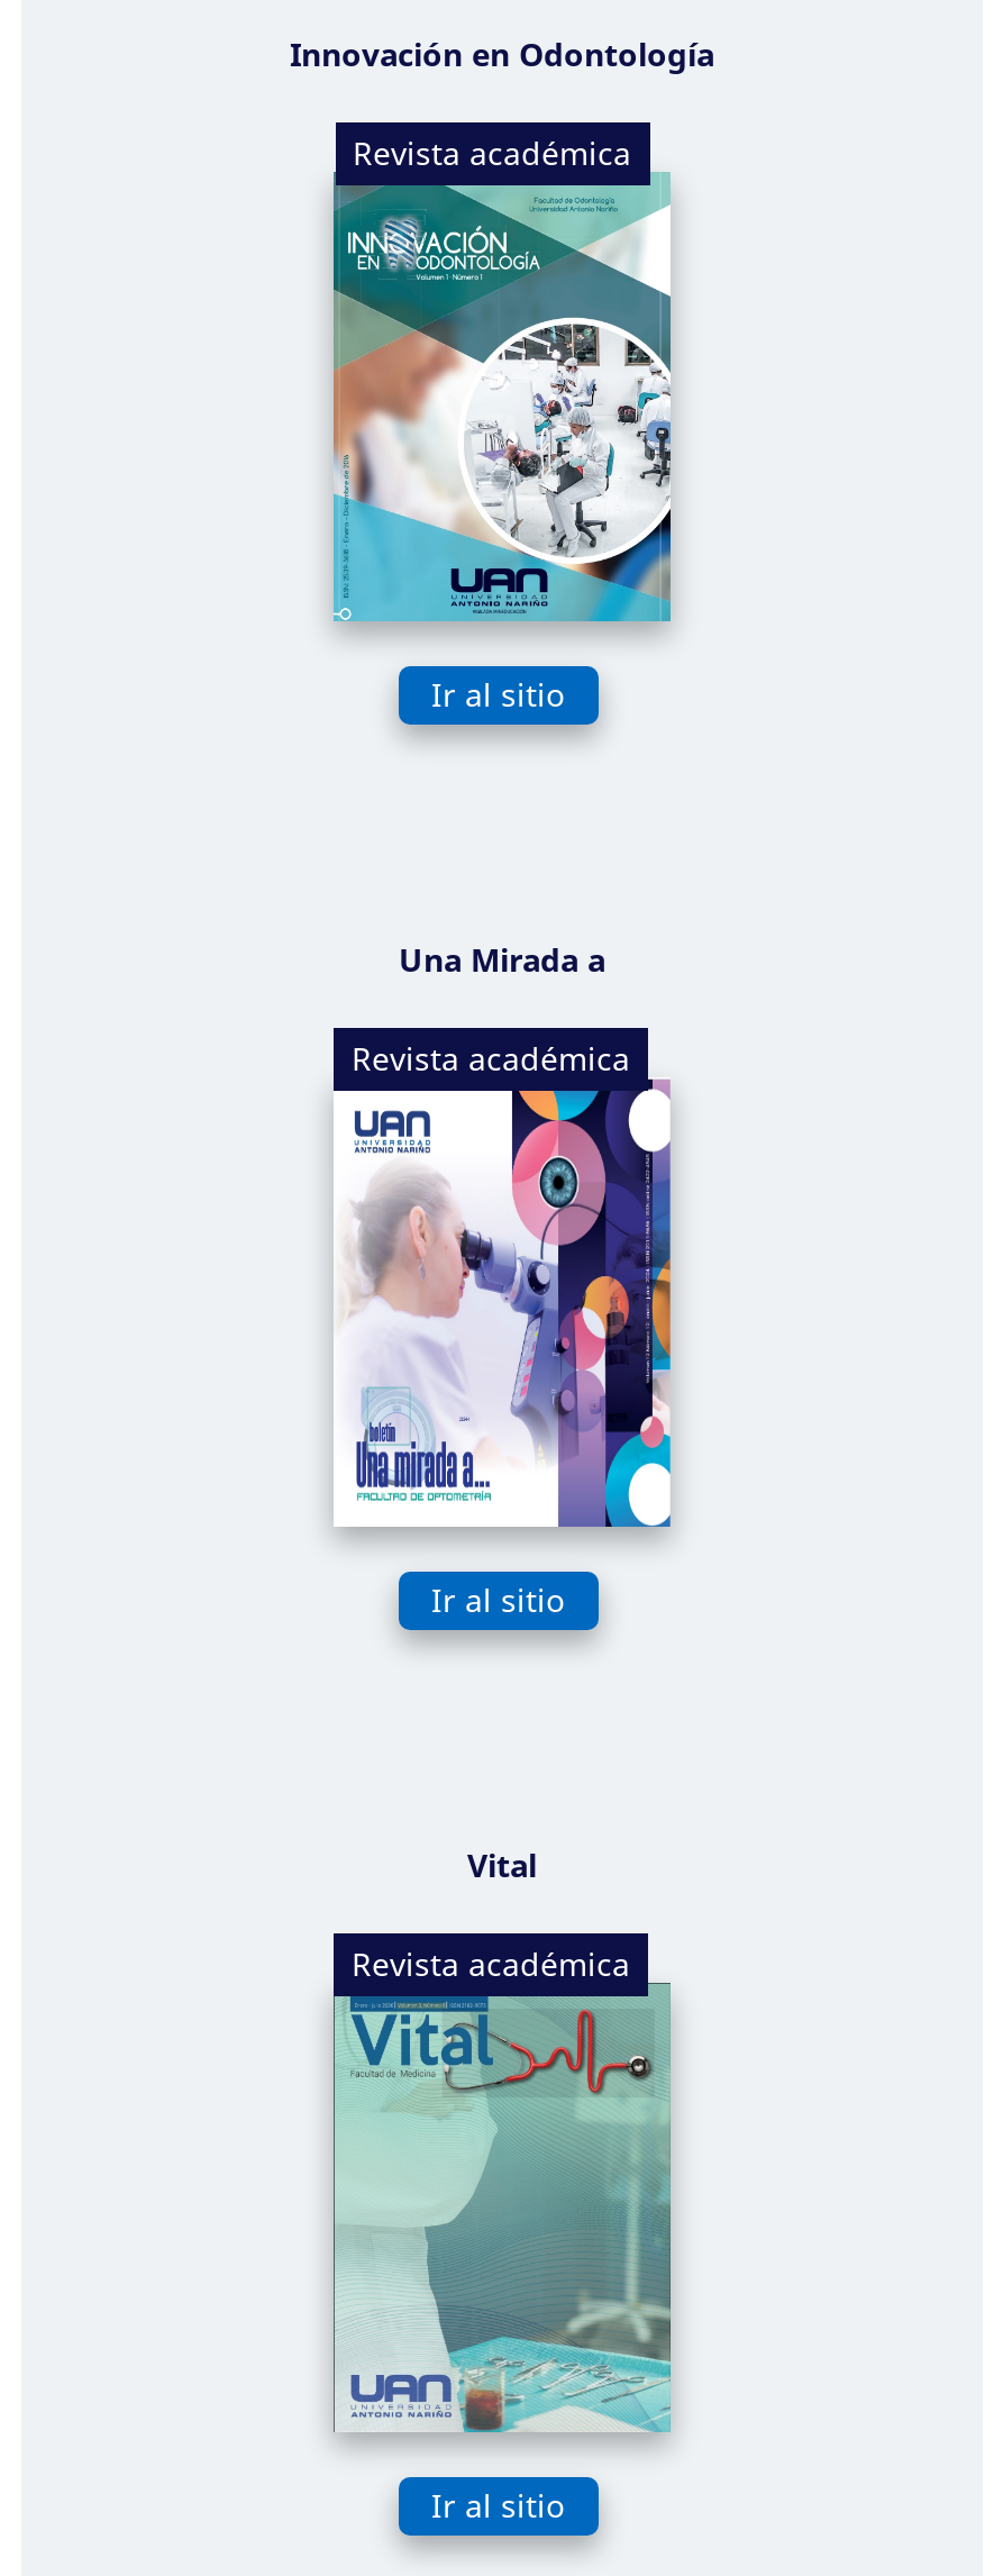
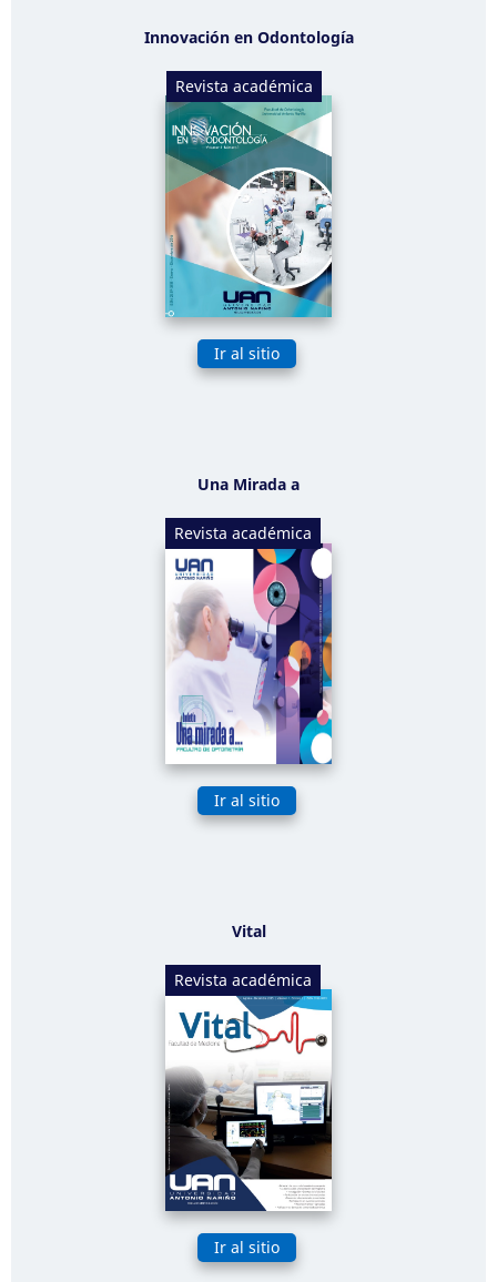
[331,1983,673,2434] [image] -> [164,989,333,1212] [image]

